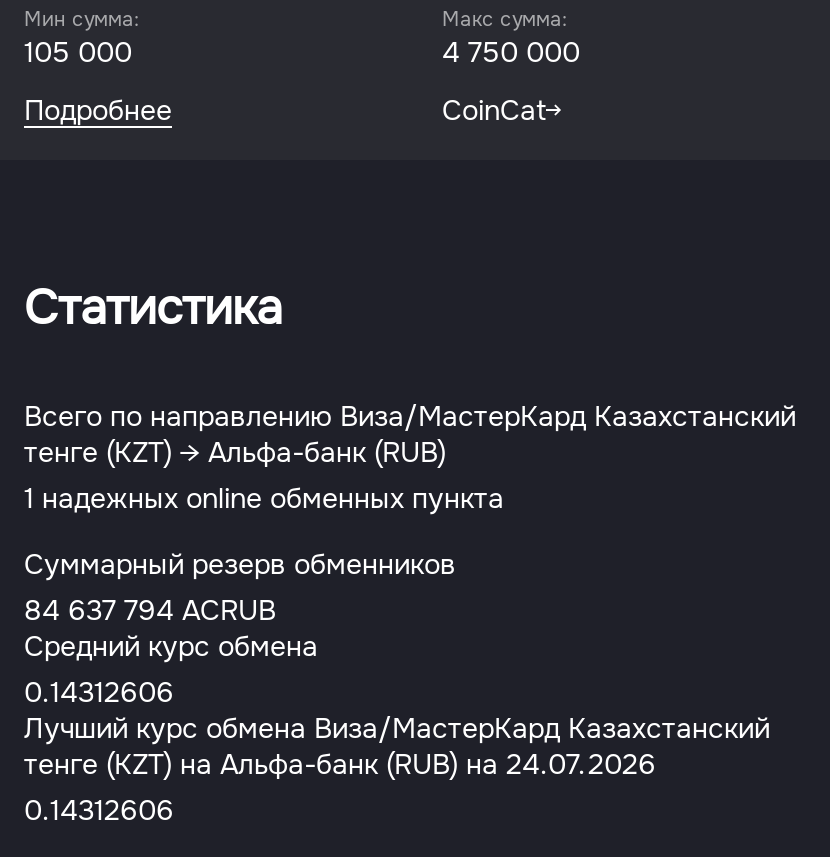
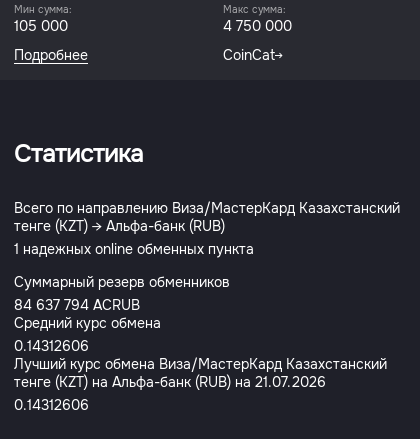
[24,746,656,782] тенге (KZT) на Альфа-банк (RUB) на 24.07.2026 -> [14,373,326,391] тенге (KZT) на Альфа-банк (RUB) на 21.07.2026

